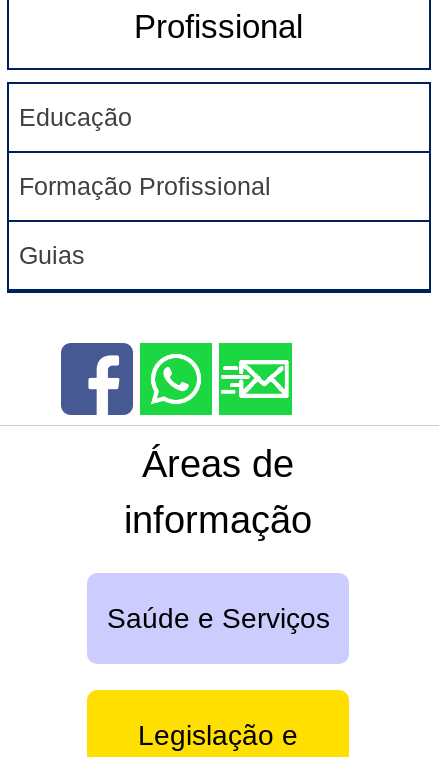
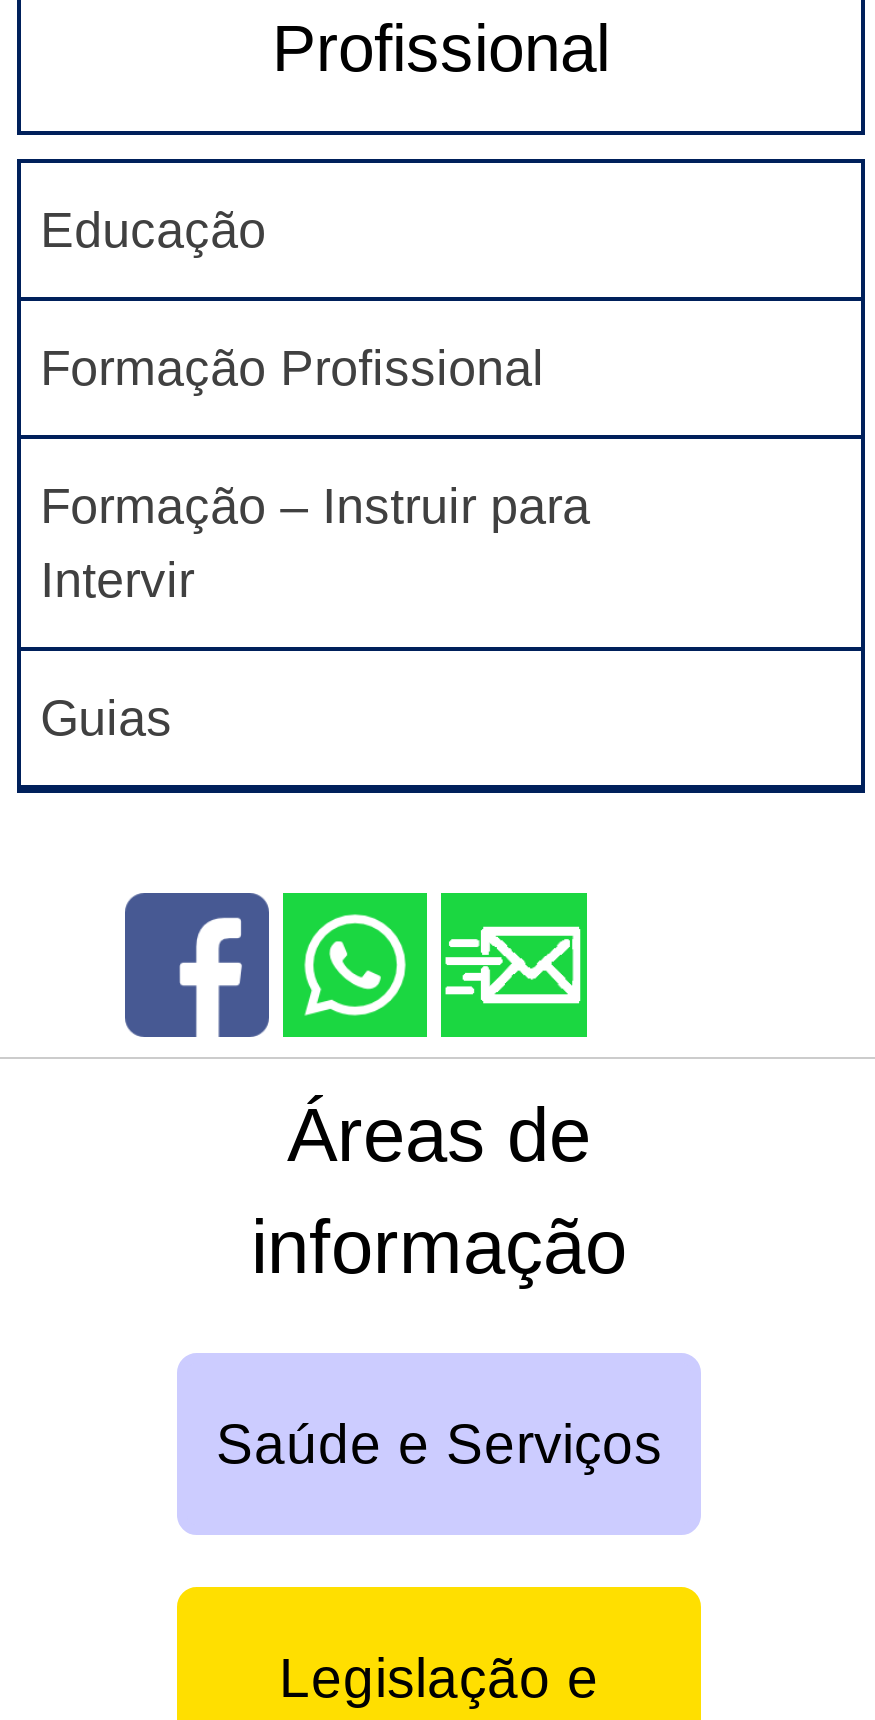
none -> [40,478,590,608] Formação – Instruir para | Intervir

